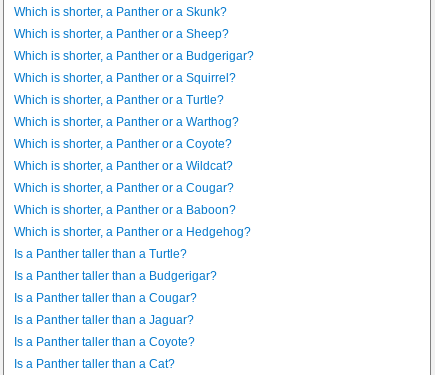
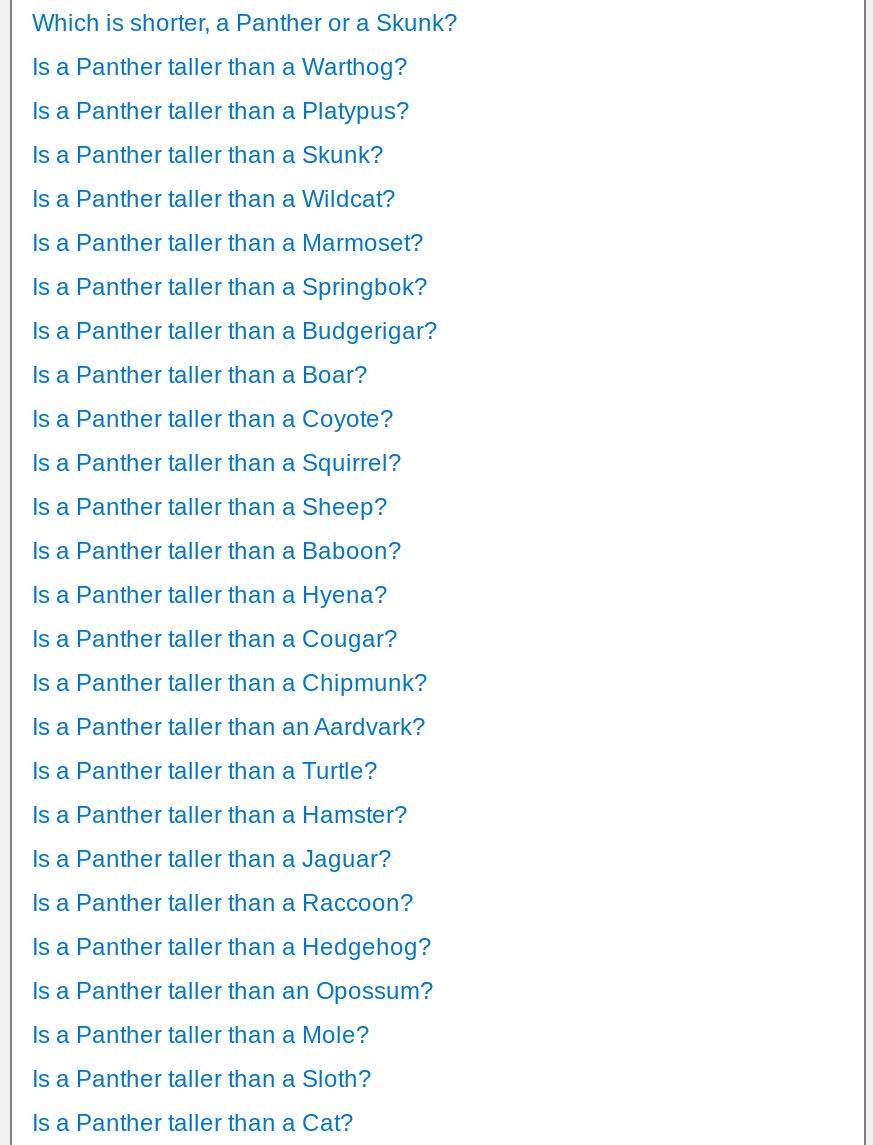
[14,27,254,239] Which is shorter, a Panther or a Sheep? | Which is shorter, a Panther or a Budgerigar? | Which is shorter, a Panther or a Squirrel? | Which is shorter, a Panther or a Turtle? | Which is shorter, a Panther or a Warthog? | Which is shorter, a Panther or a Coyote? | Which is shorter, a Panther or a Wildcat? | Which is shorter, a Panther or a Cougar? | Which is shorter, a Panther or a Baboon? | Which is shorter, a Panther or a Hedgehog? -> [32,53,428,741] Is a Panther taller than a Warthog? | Is a Panther taller than a Platypus? | Is a Panther taller than a Skunk? | Is a Panther taller than a Wildcat? | Is a Panther taller than a Marmoset? | Is a Panther taller than a Springbok? | Is a Panther taller than a Boar? | Is a Panther taller than a Squirrel? | Is a Panther taller than a Sheep? | Is a Panther taller than a Baboon? | Is a Panther taller than a Hyena? | Is a Panther taller than a Chipmunk? | Is a Panther taller than an Aardvark?
none -> [32,801,408,829] Is a Panther taller than a Hamster?
moved [14,269,217,305] -> [32,317,438,653]: Is a Panther taller than a Budgerigar? | Is a Panther taller than a Cougar?
none -> [32,889,434,1093] Is a Panther taller than a Raccoon? | Is a Panther taller than a Hedgehog? | Is a Panther taller than an Opossum? | Is a Panther taller than a Mole? | Is a Panther taller than a Sloth?
moved [14,335,195,349] -> [32,405,394,433]: Is a Panther taller than a Coyote?

